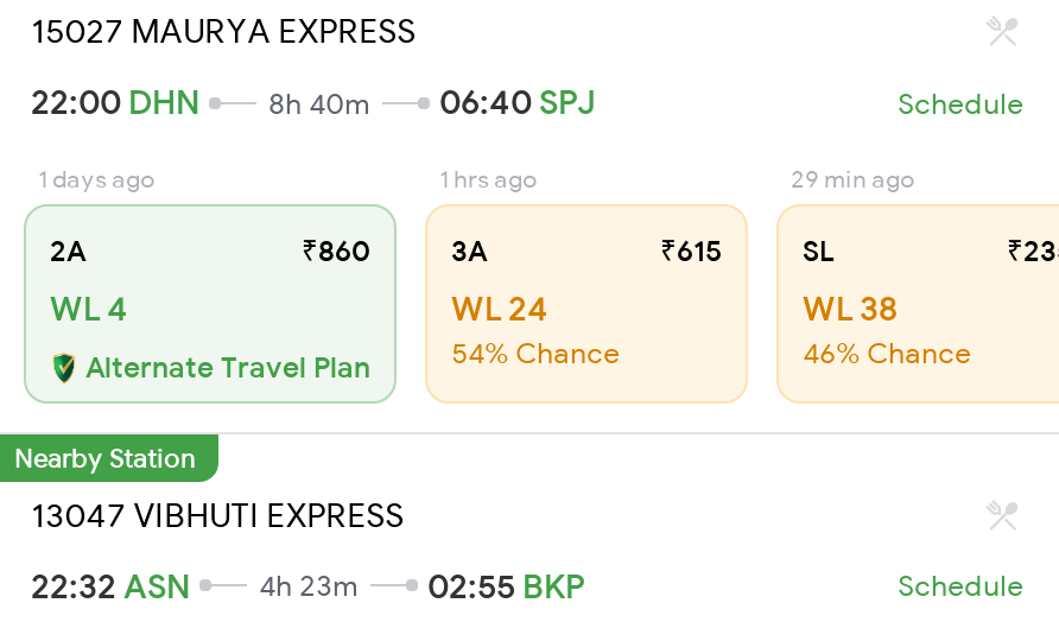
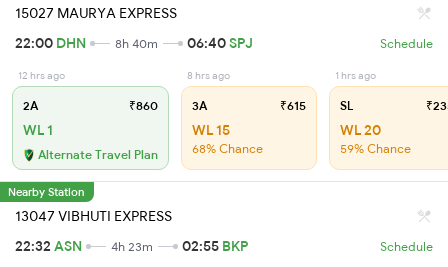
[38,164,154,195] 1 days ago -> [18,69,65,82] 12 hrs ago
[439,164,537,195] 1 hrs ago -> [187,69,230,82] 8 hrs ago
[791,164,914,195] 29 min ago -> [335,69,376,82] 1 hrs ago
[50,287,128,330] WL 4 -> [23,121,53,139] WL 1
[451,287,548,330] WL 24 -> [192,121,230,139] WL 15
[803,287,898,330] WL 38 -> [340,121,381,139] WL 20
[451,335,620,371] 54% Chance -> [192,141,263,156] 68% Chance
[803,335,971,371] 46% Chance -> [340,141,411,156] 59% Chance

